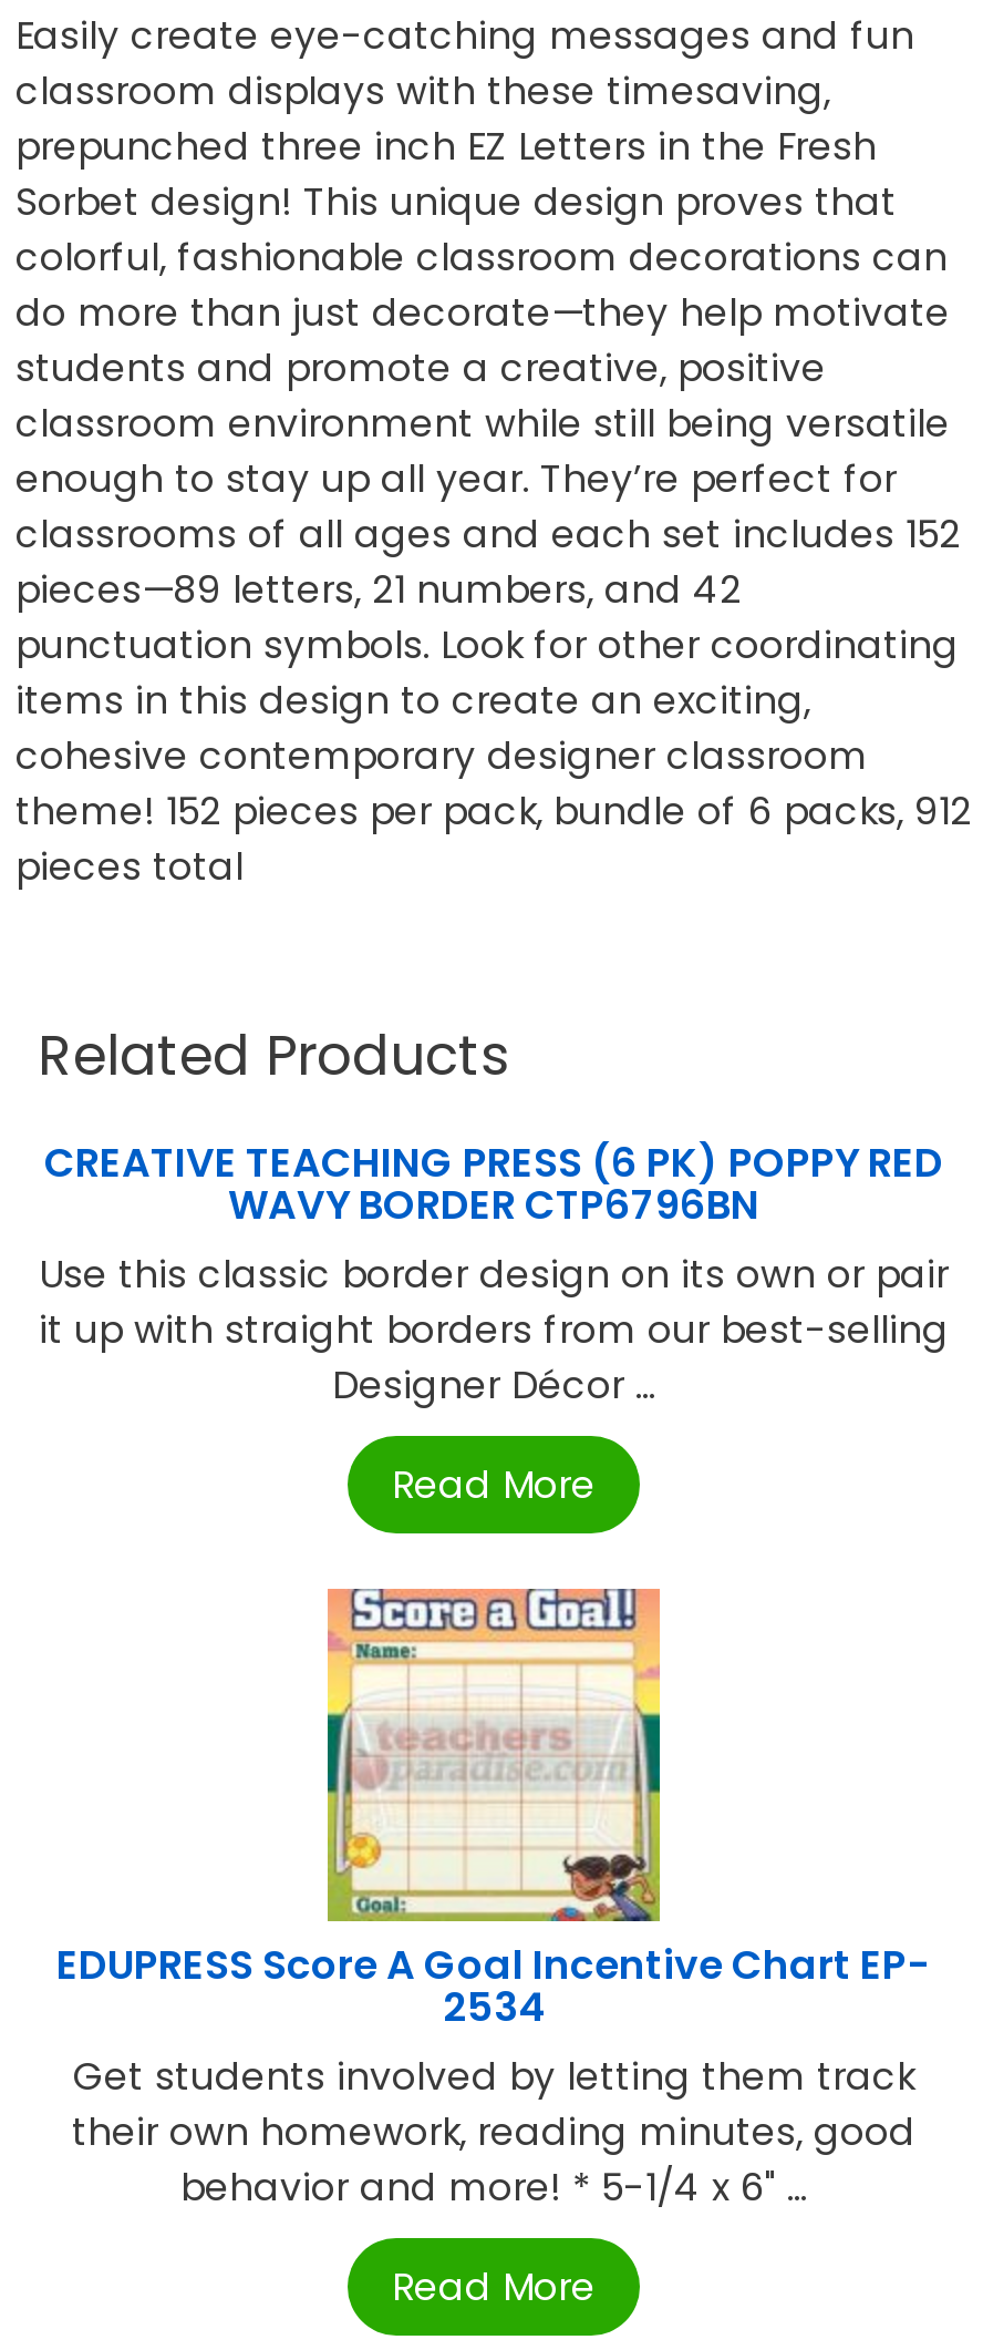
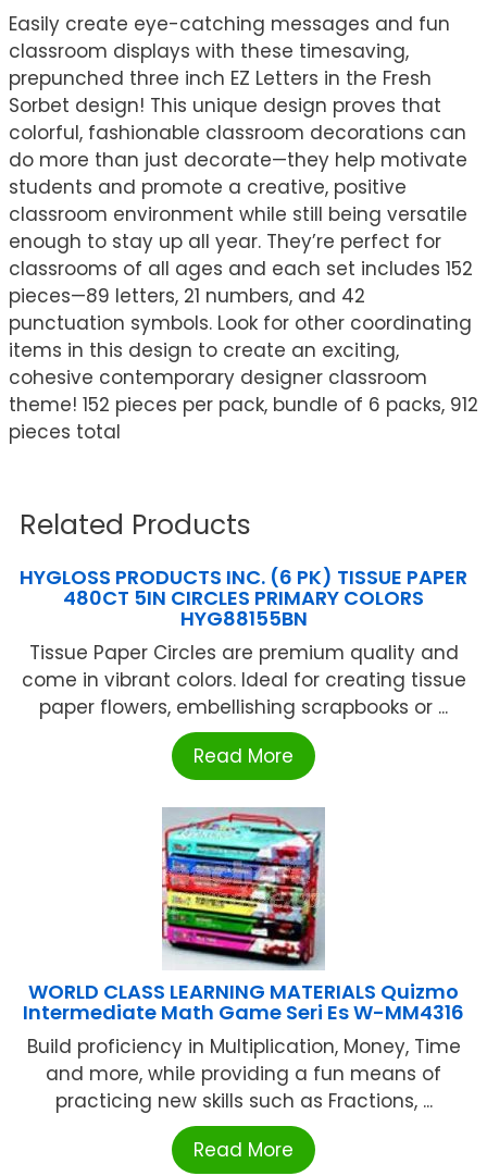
[39,1136,949,1413] CREATIVE TEACHING PRESS (6 PK) POPPY RED | WAVY BORDER CTP6796BN | Use this classic border design on its own or pair | it up with straight borders from our best-selling | Designer Décor ... -> [20,564,467,721] HYGLOSS PRODUCTS INC. (6 PK) TISSUE PAPER | 480CT 5IN CIRCLES PRIMARY COLORS | HYG88155BN | Tissue Paper Circles are premium quality and | come in vibrant colors. Ideal for creating tissue | paper flowers, embellishing scrapbooks or ...
[56,1589,931,2215] [image] | EDUPRESS Score A Goal Incentive Chart EP- | 2534 | Get students involved by letting them track | their own homework, reading minutes, good | behavior and more! * 5-1/4 x 6" ... -> [23,807,464,1115] [image] | WORLD CLASS LEARNING MATERIALS Quizmo | Intermediate Math Game Seri Es W-MM4316 | Build proficiency in Multiplication, Money, Time | and more, while providing a fun means of | practicing new skills such as Fractions, ...

